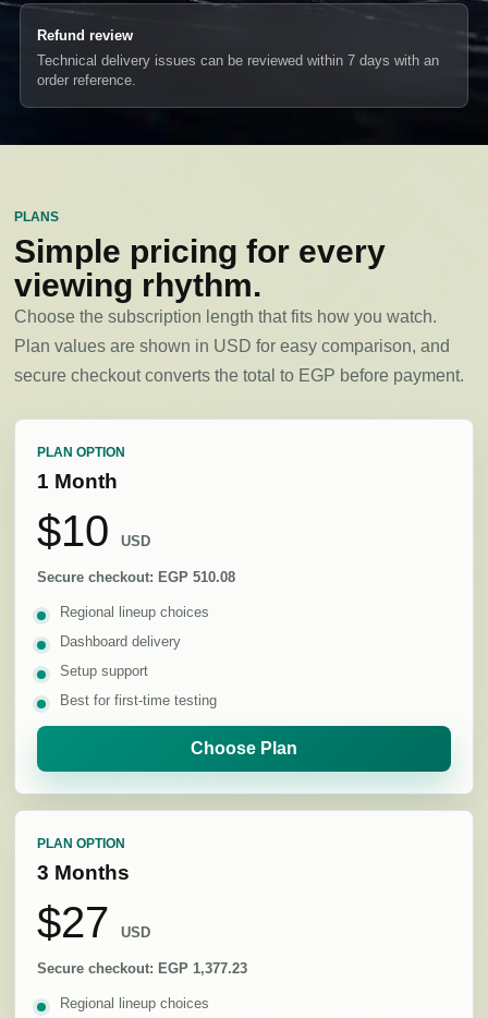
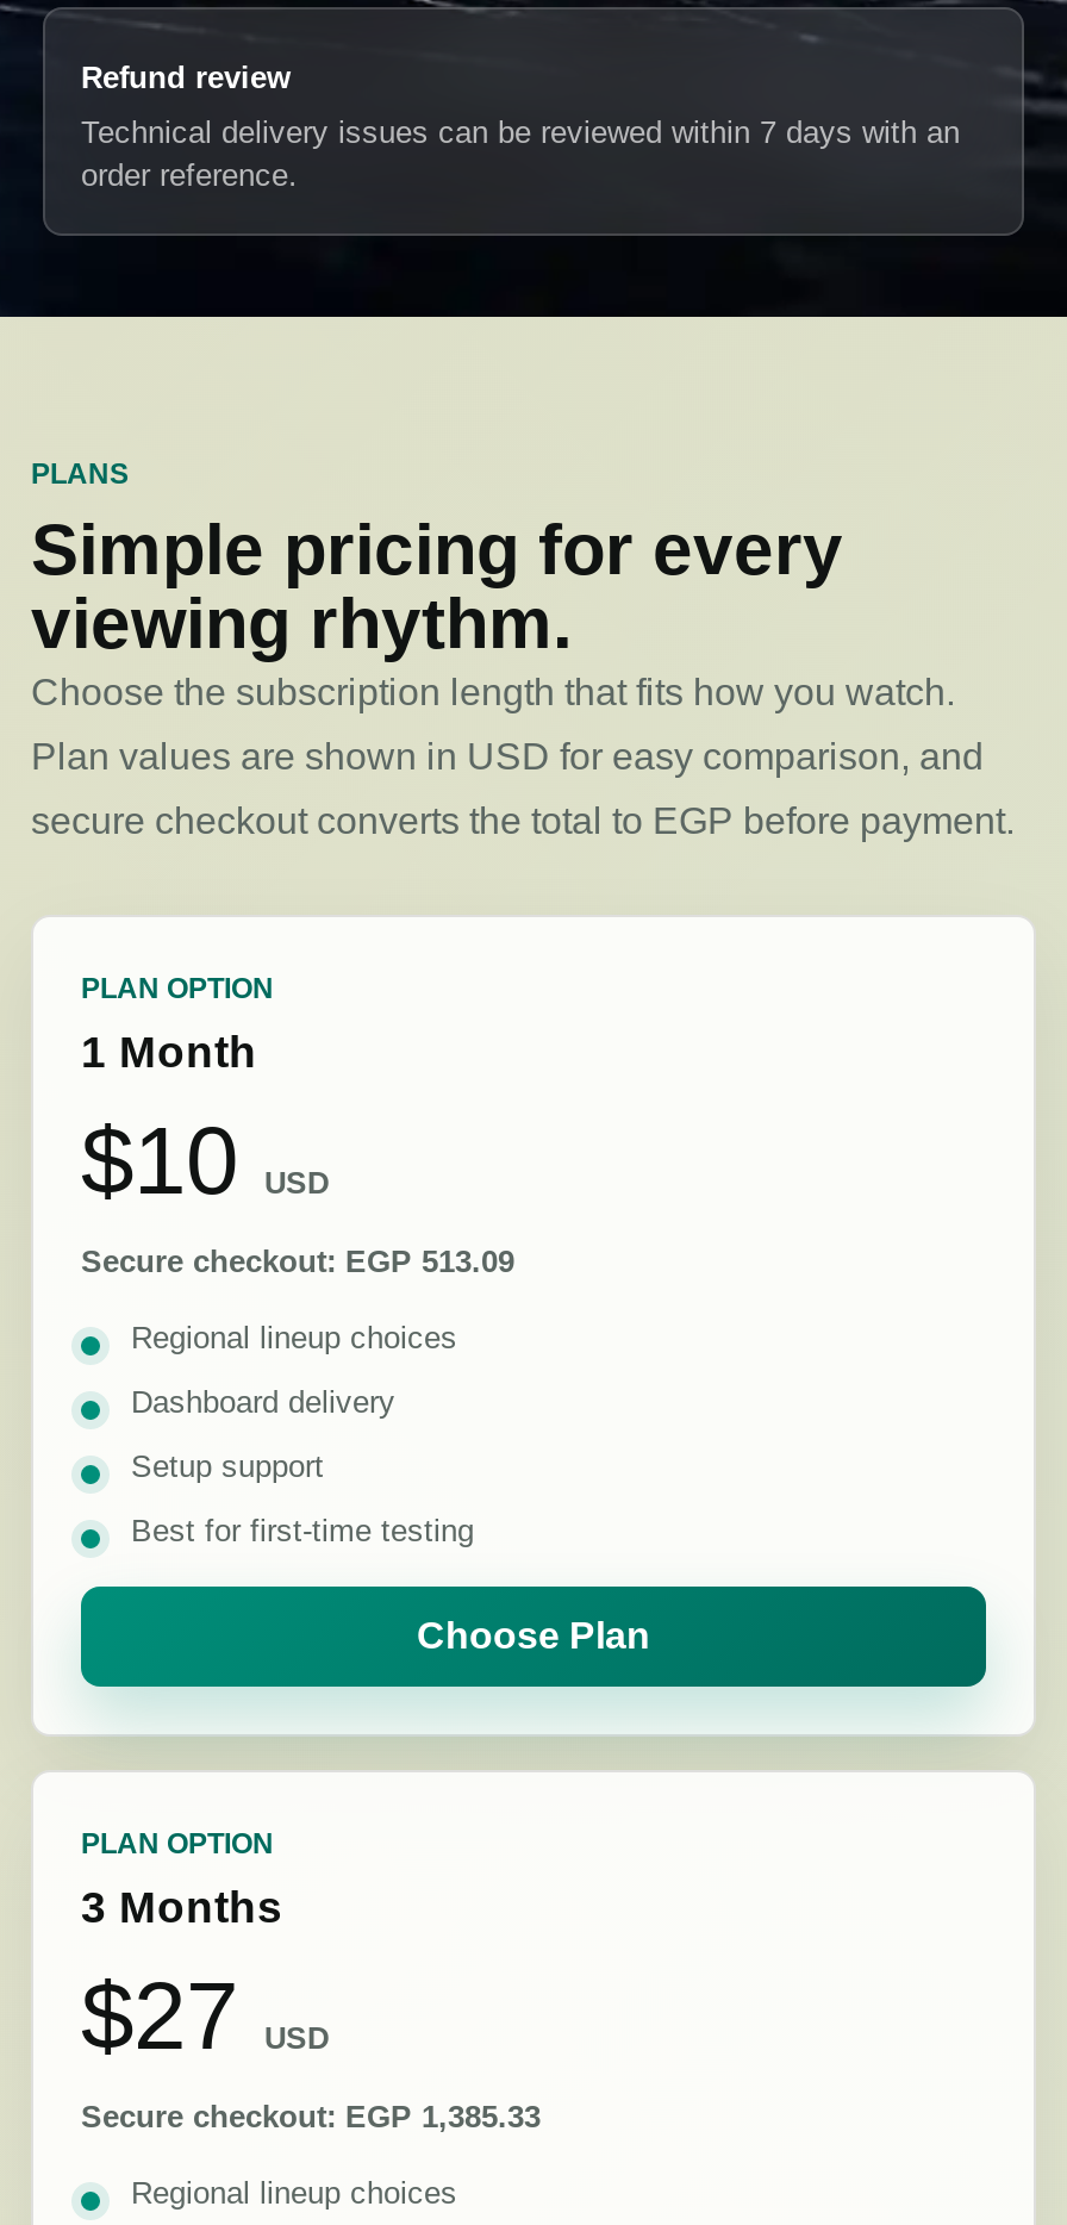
[37,569,235,585] Secure checkout: EGP 510.08 -> [81,1244,514,1279] Secure checkout: EGP 513.09
[37,960,247,977] Secure checkout: EGP 1,377.23 -> [81,2099,541,2134] Secure checkout: EGP 1,385.33

